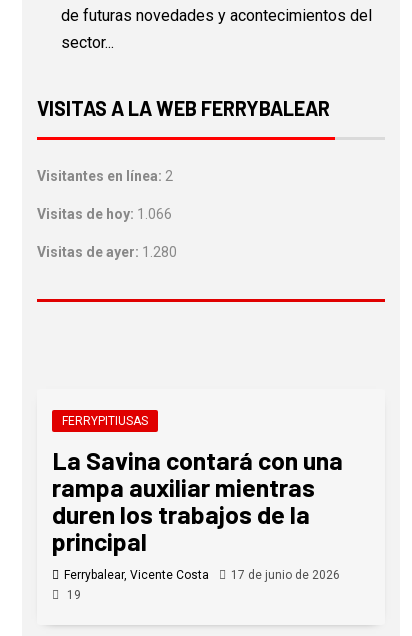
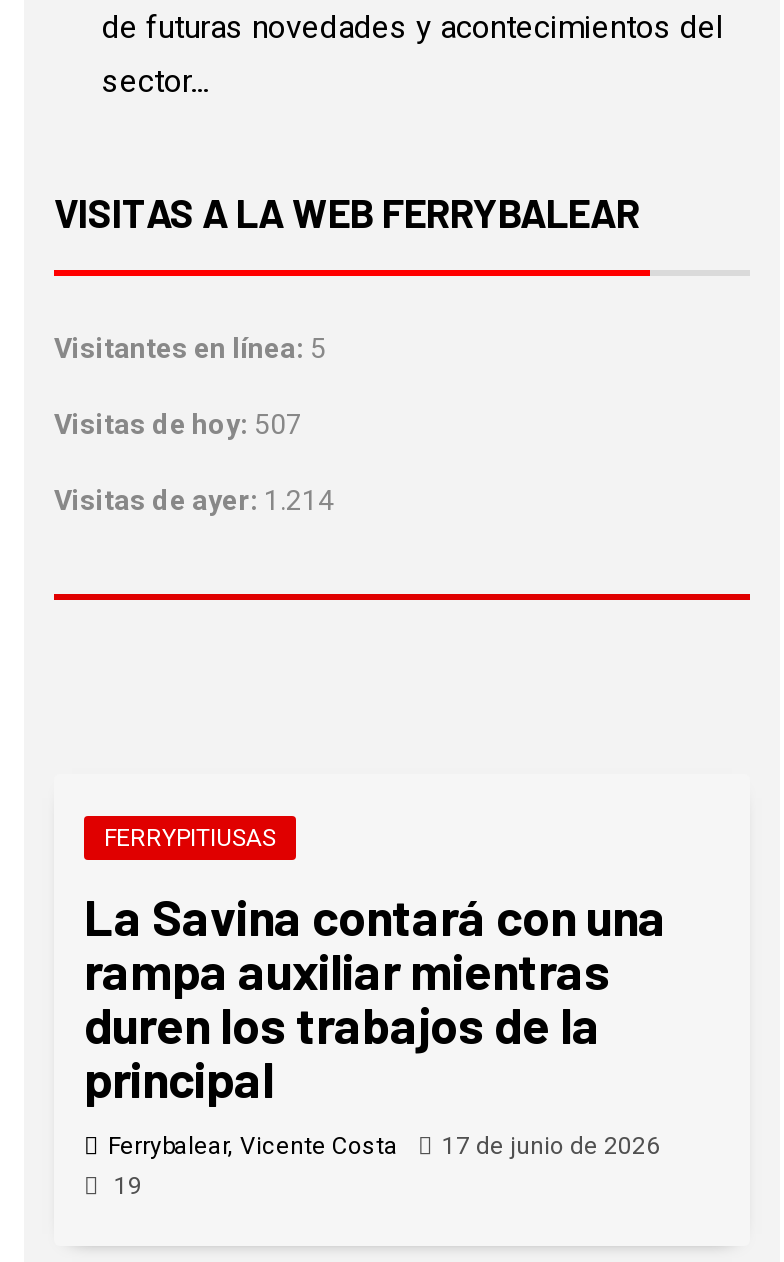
[37,168,173,184] Visitantes en línea: 2 -> [54,333,326,365] Visitantes en línea: 5
[37,206,172,222] Visitas de hoy: 1.066 -> [54,409,302,441] Visitas de hoy: 507
[37,244,177,260] Visitas de ayer: 1.280 -> [54,485,334,517] Visitas de ayer: 1.214

